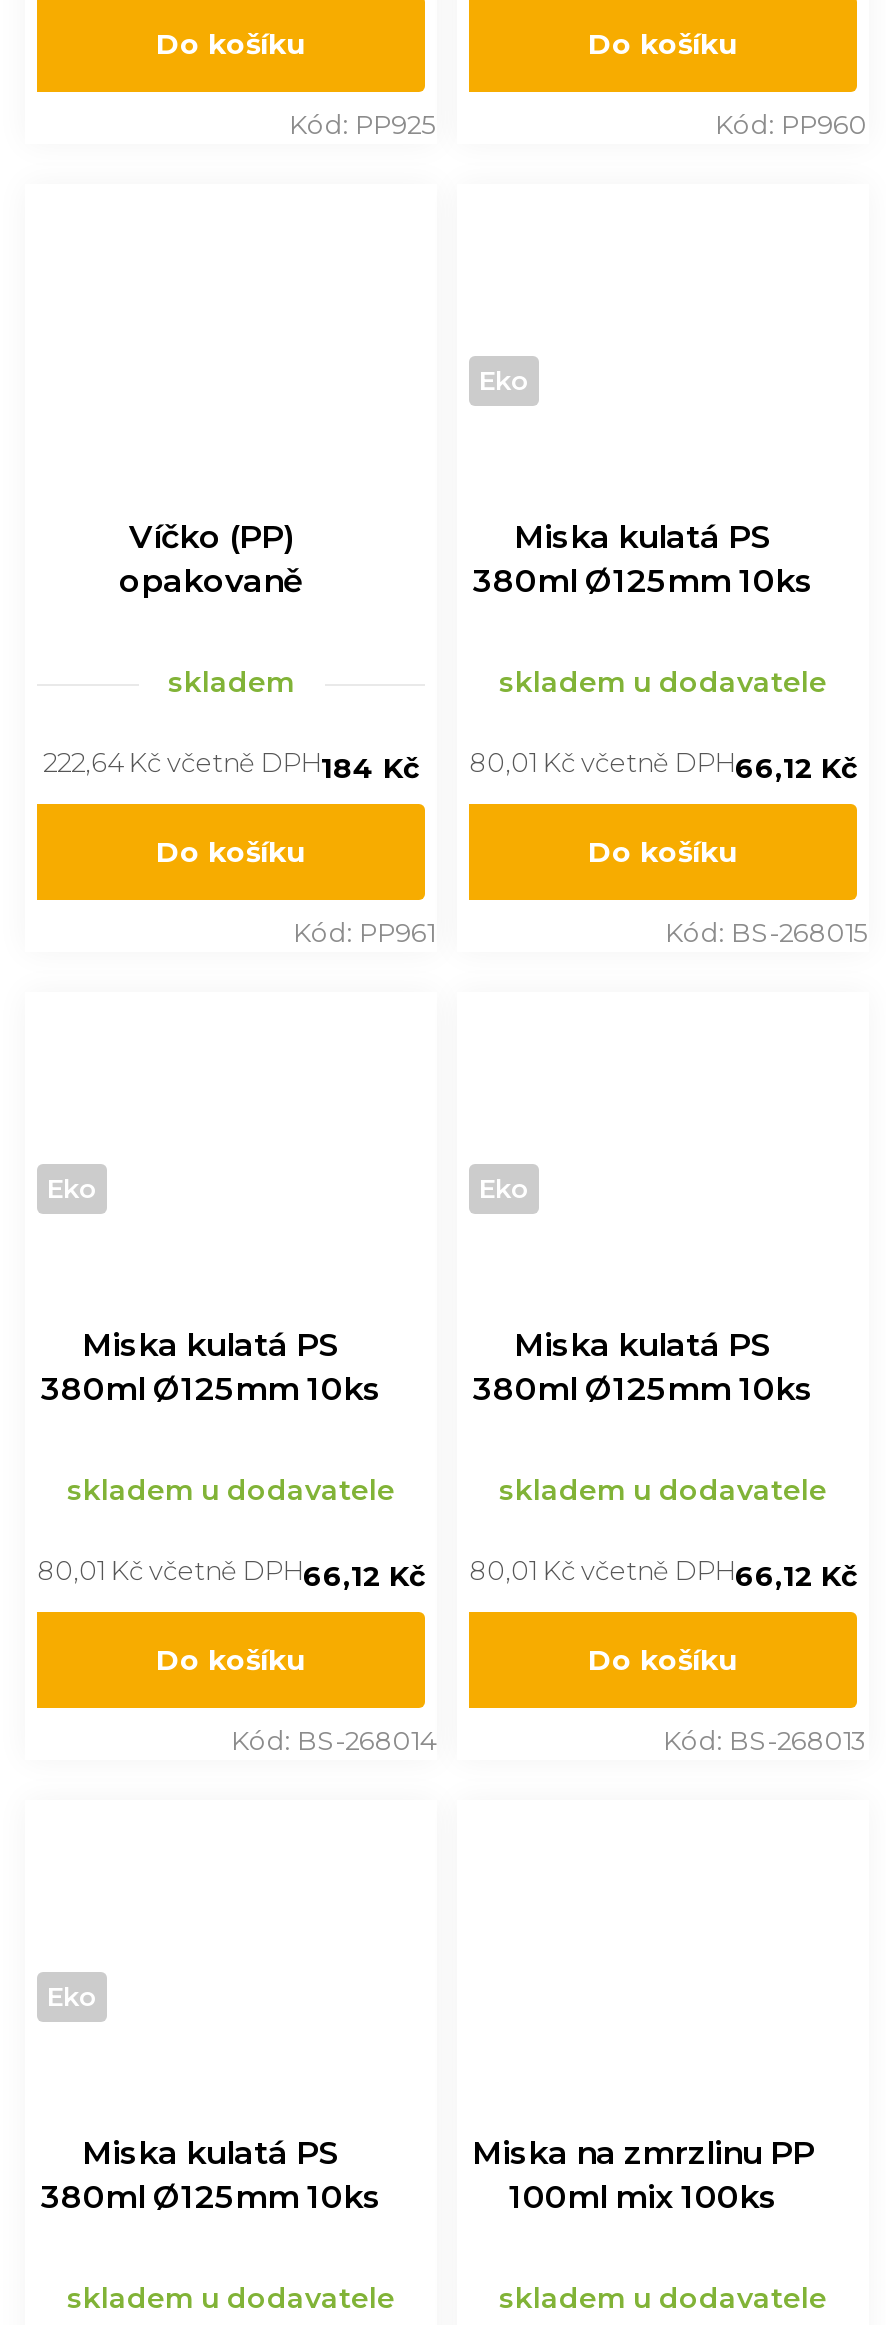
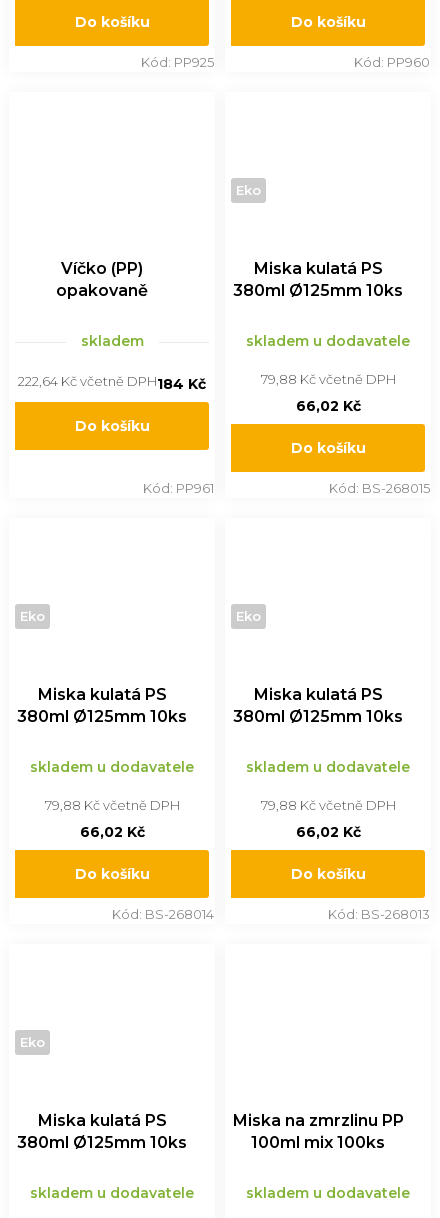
[469,745,857,785] 80,01 Kč včetně DPH66,12 Kč -> [260,370,395,414] 79,88 Kč včetně DPH | 66,02 Kč
[37,1553,425,1593] 80,01 Kč včetně DPH66,12 Kč -> [44,796,179,840] 79,88 Kč včetně DPH | 66,02 Kč
[469,1553,857,1593] 80,01 Kč včetně DPH66,12 Kč -> [260,796,395,840] 79,88 Kč včetně DPH | 66,02 Kč

